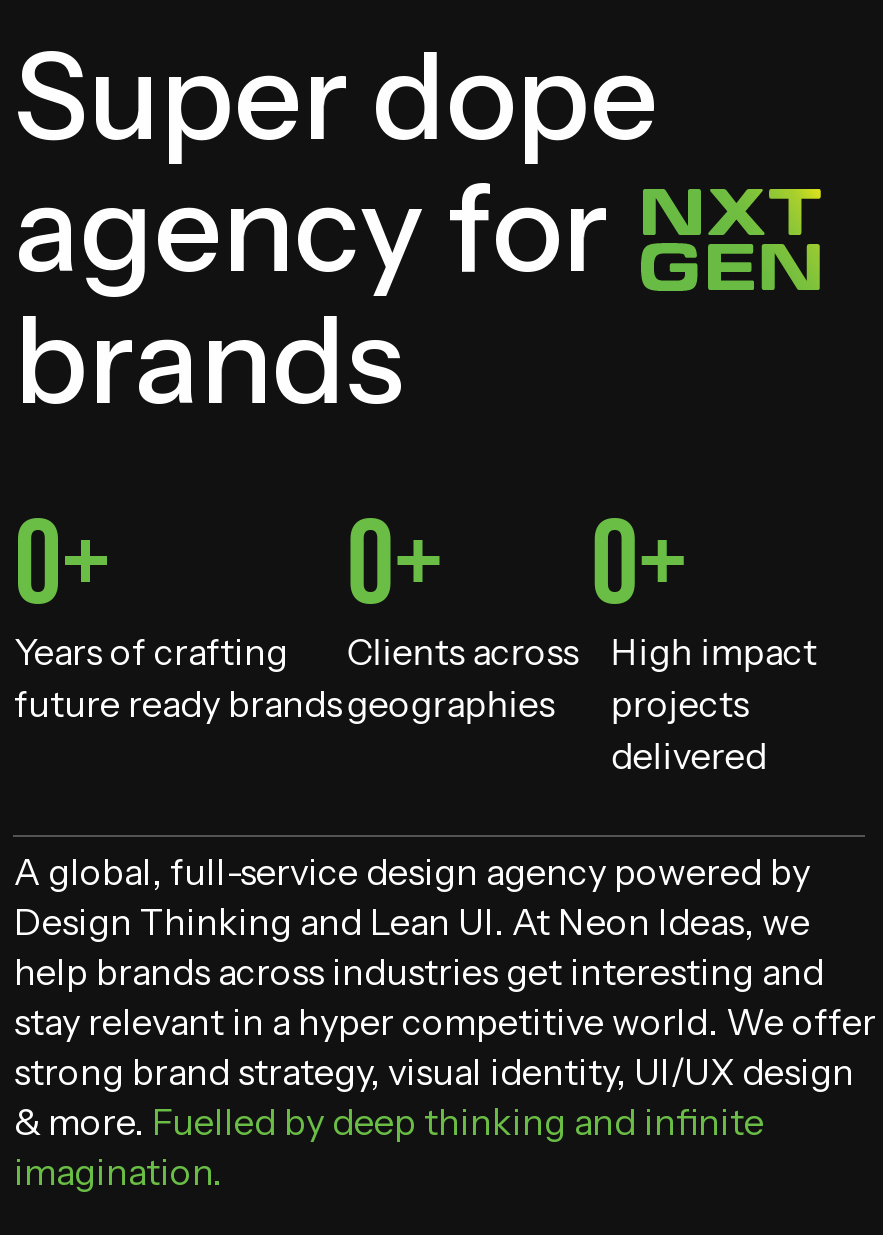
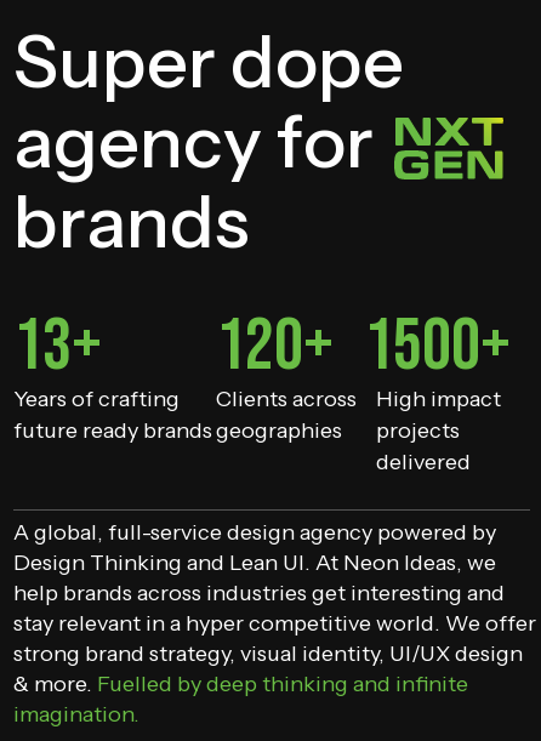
[14,496,112,640] 0+ -> [14,304,102,391] 13+
[346,496,444,640] 0+ -> [216,304,333,391] 120+
[591,496,689,640] 0+ -> [364,304,511,391] 1500+

